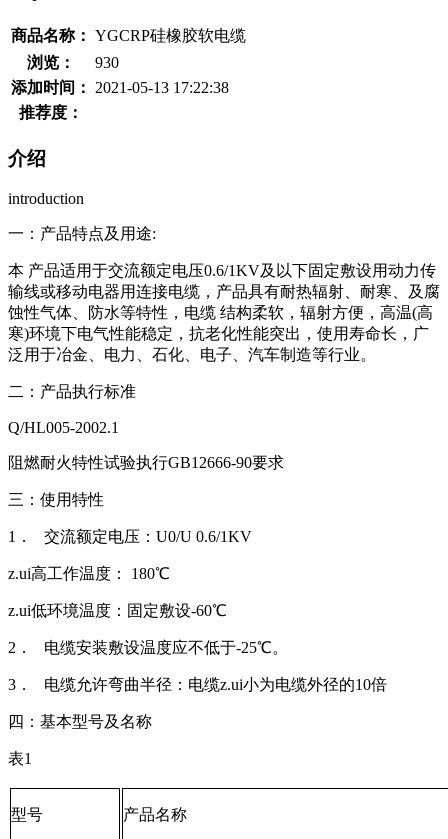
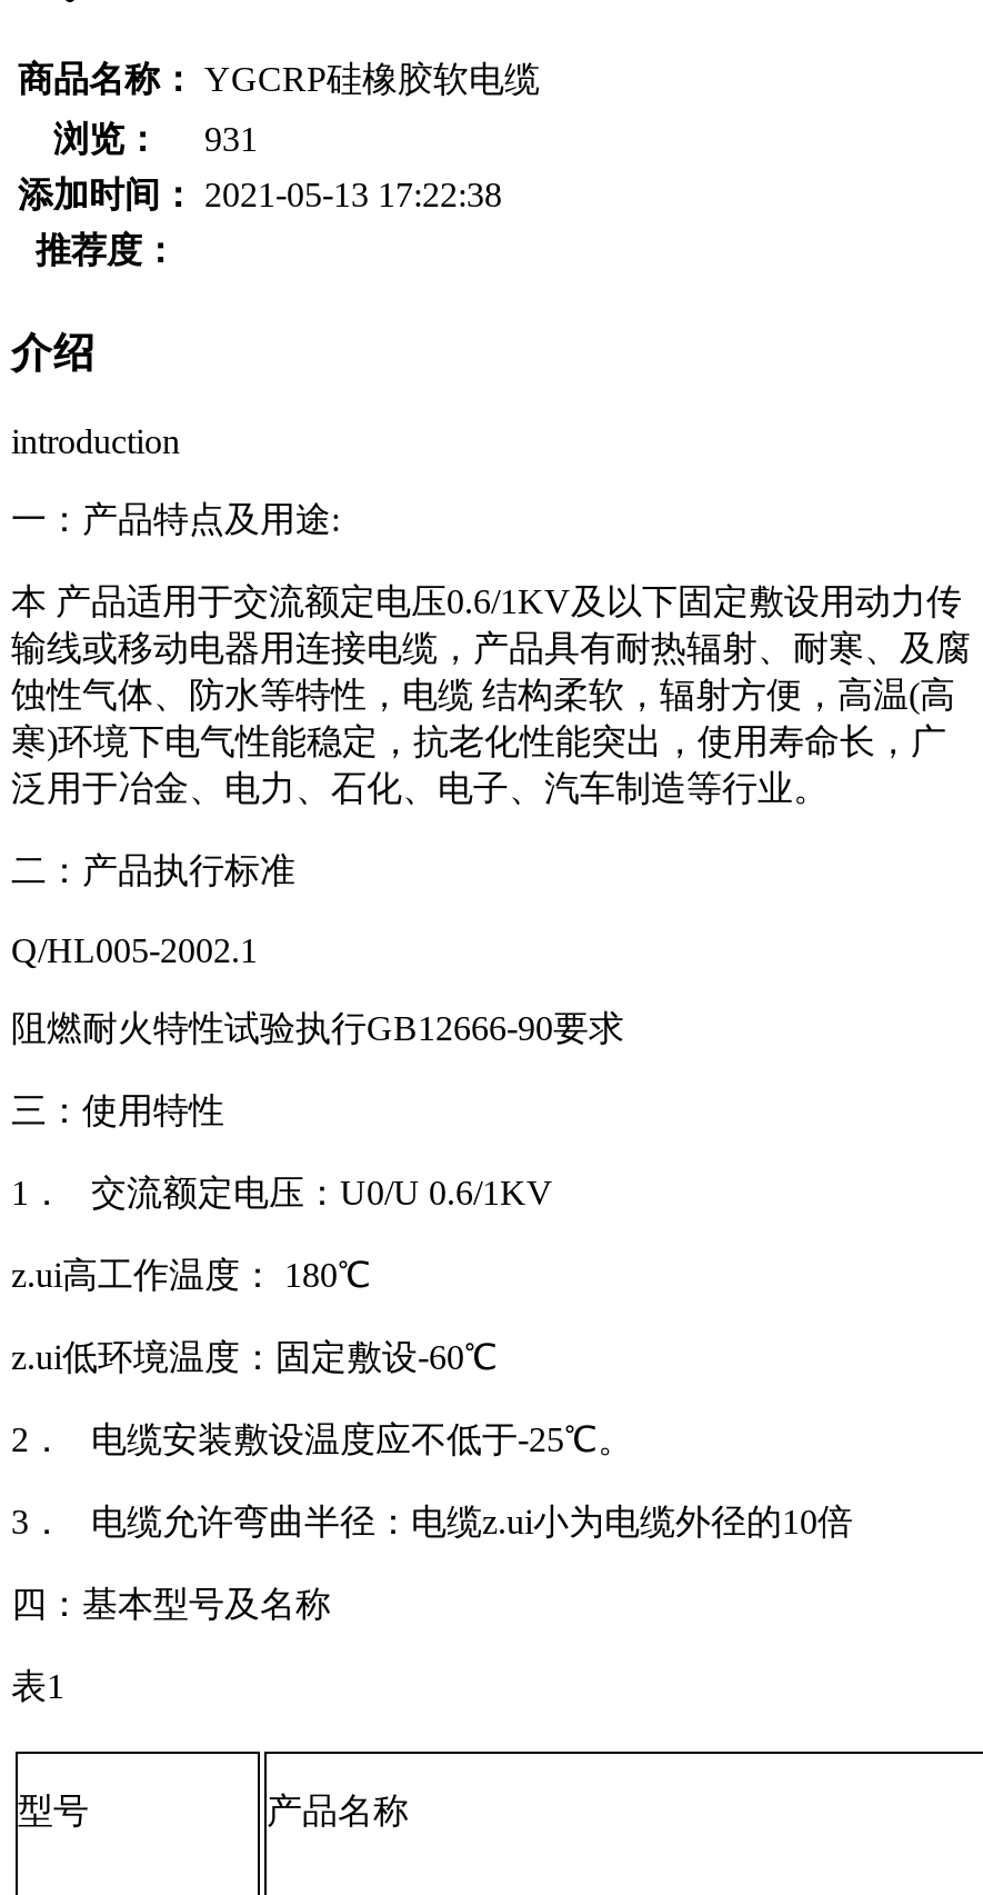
[27,54,119,71] 浏览： 930 -> [53,120,258,158] 浏览： 931

